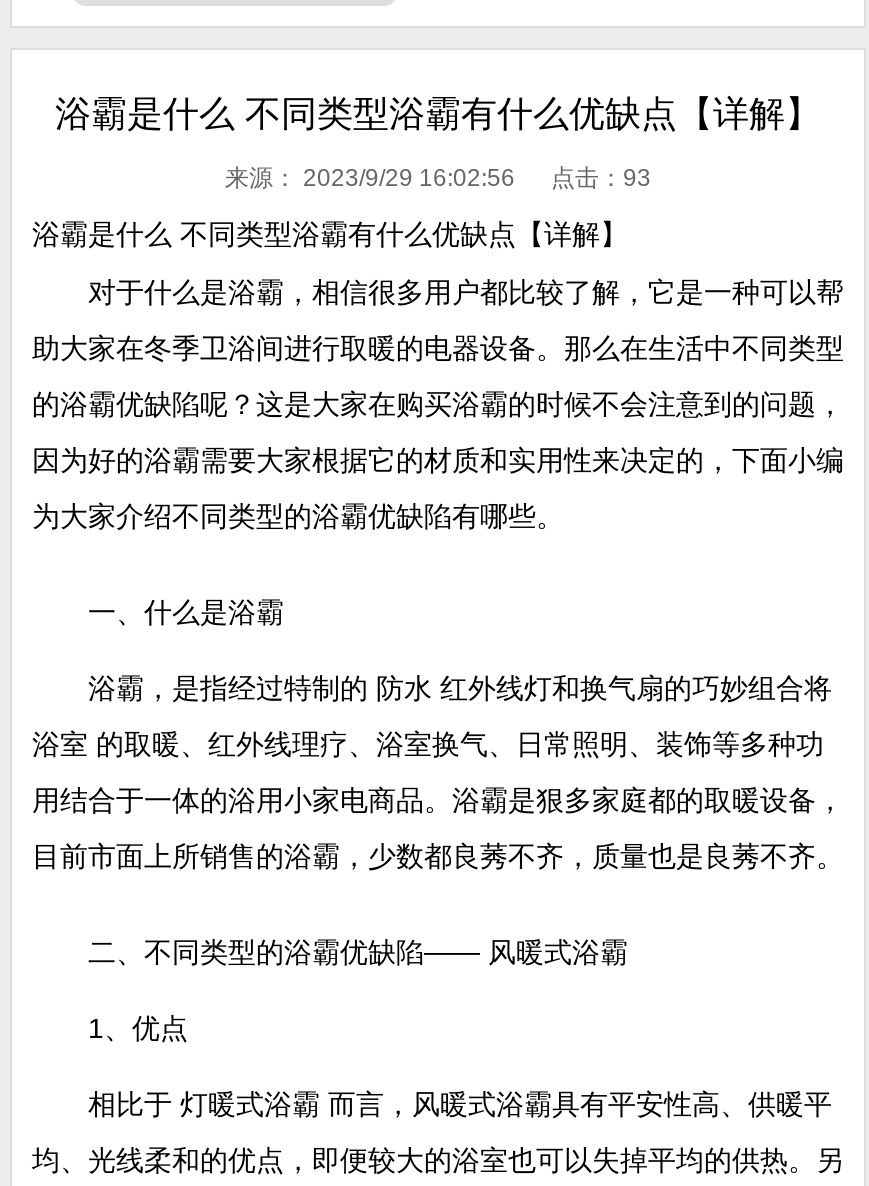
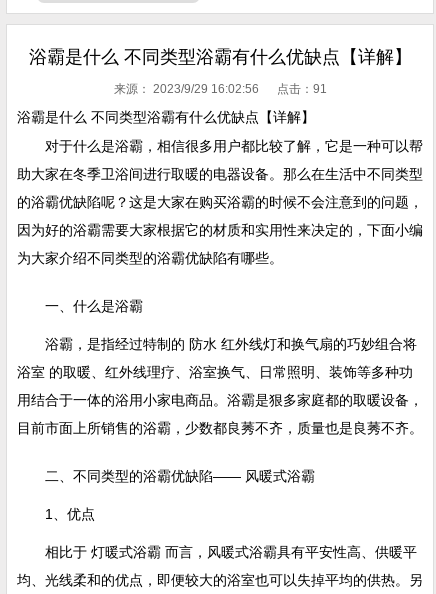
[225,164,651,192] 来源：2023/9/29 16:02:56 点击：93 -> [113,82,326,96] 来源：2023/9/29 16:02:56 点击：91

